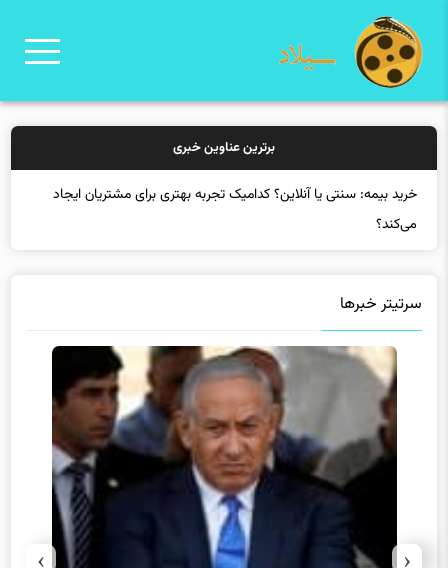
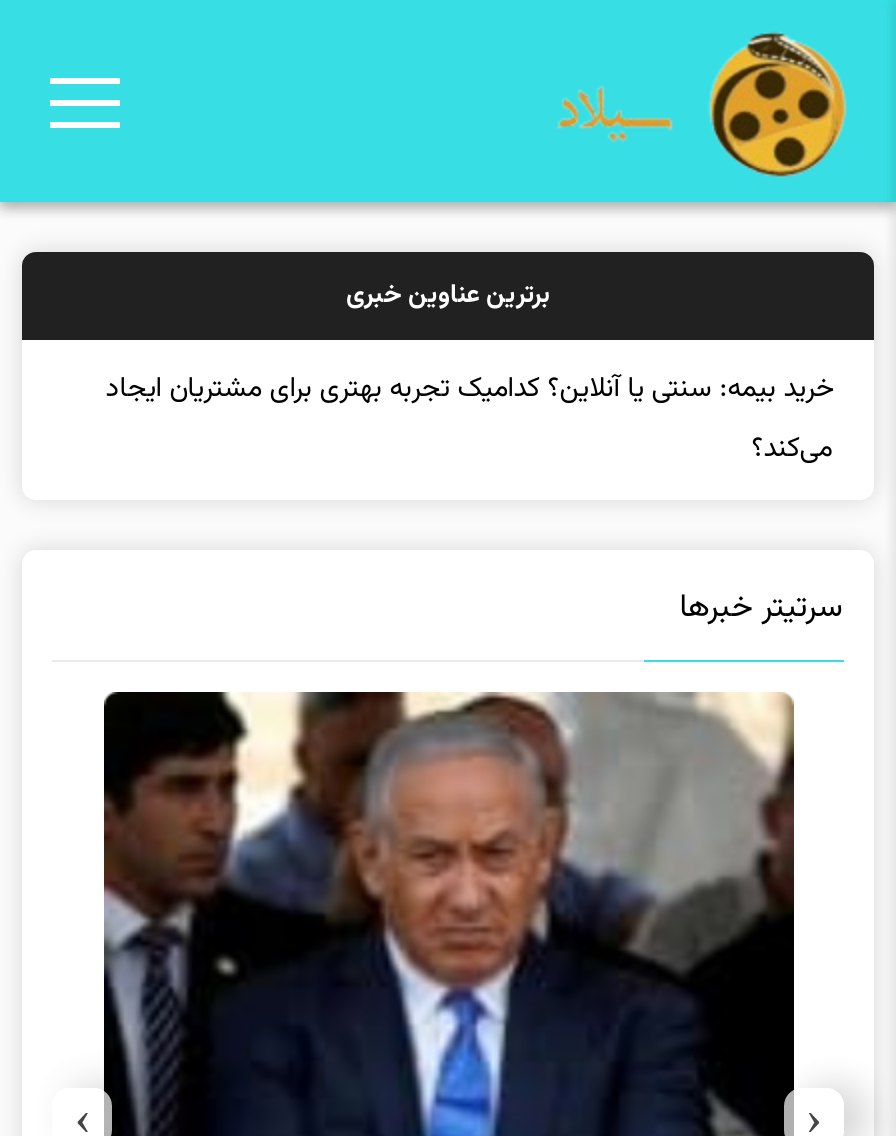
[392,184,417,206] خرید -> [590,368,834,412] خرید بیمه: سنتی یا آنلا

